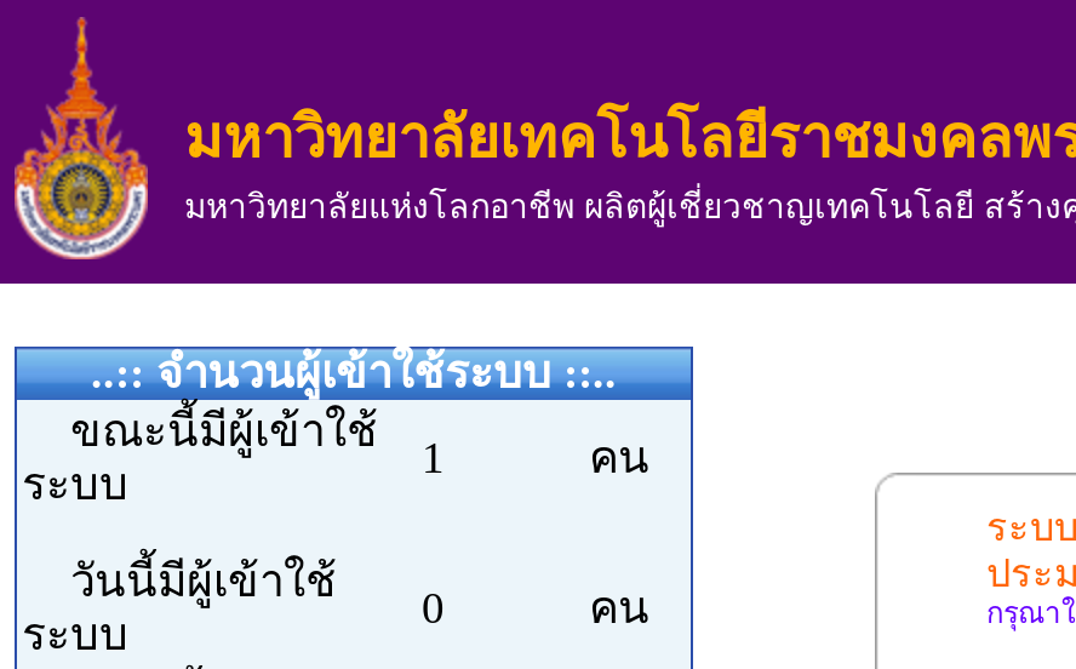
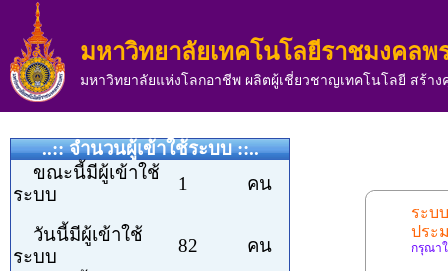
[422,582,446,633] 0 -> [178,235,198,256] 82

